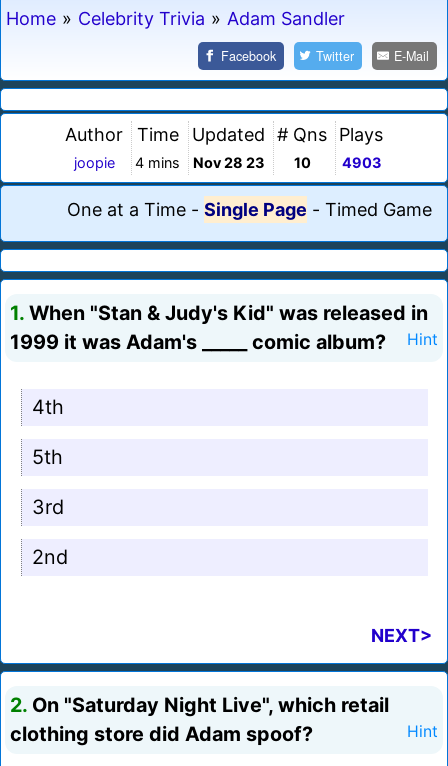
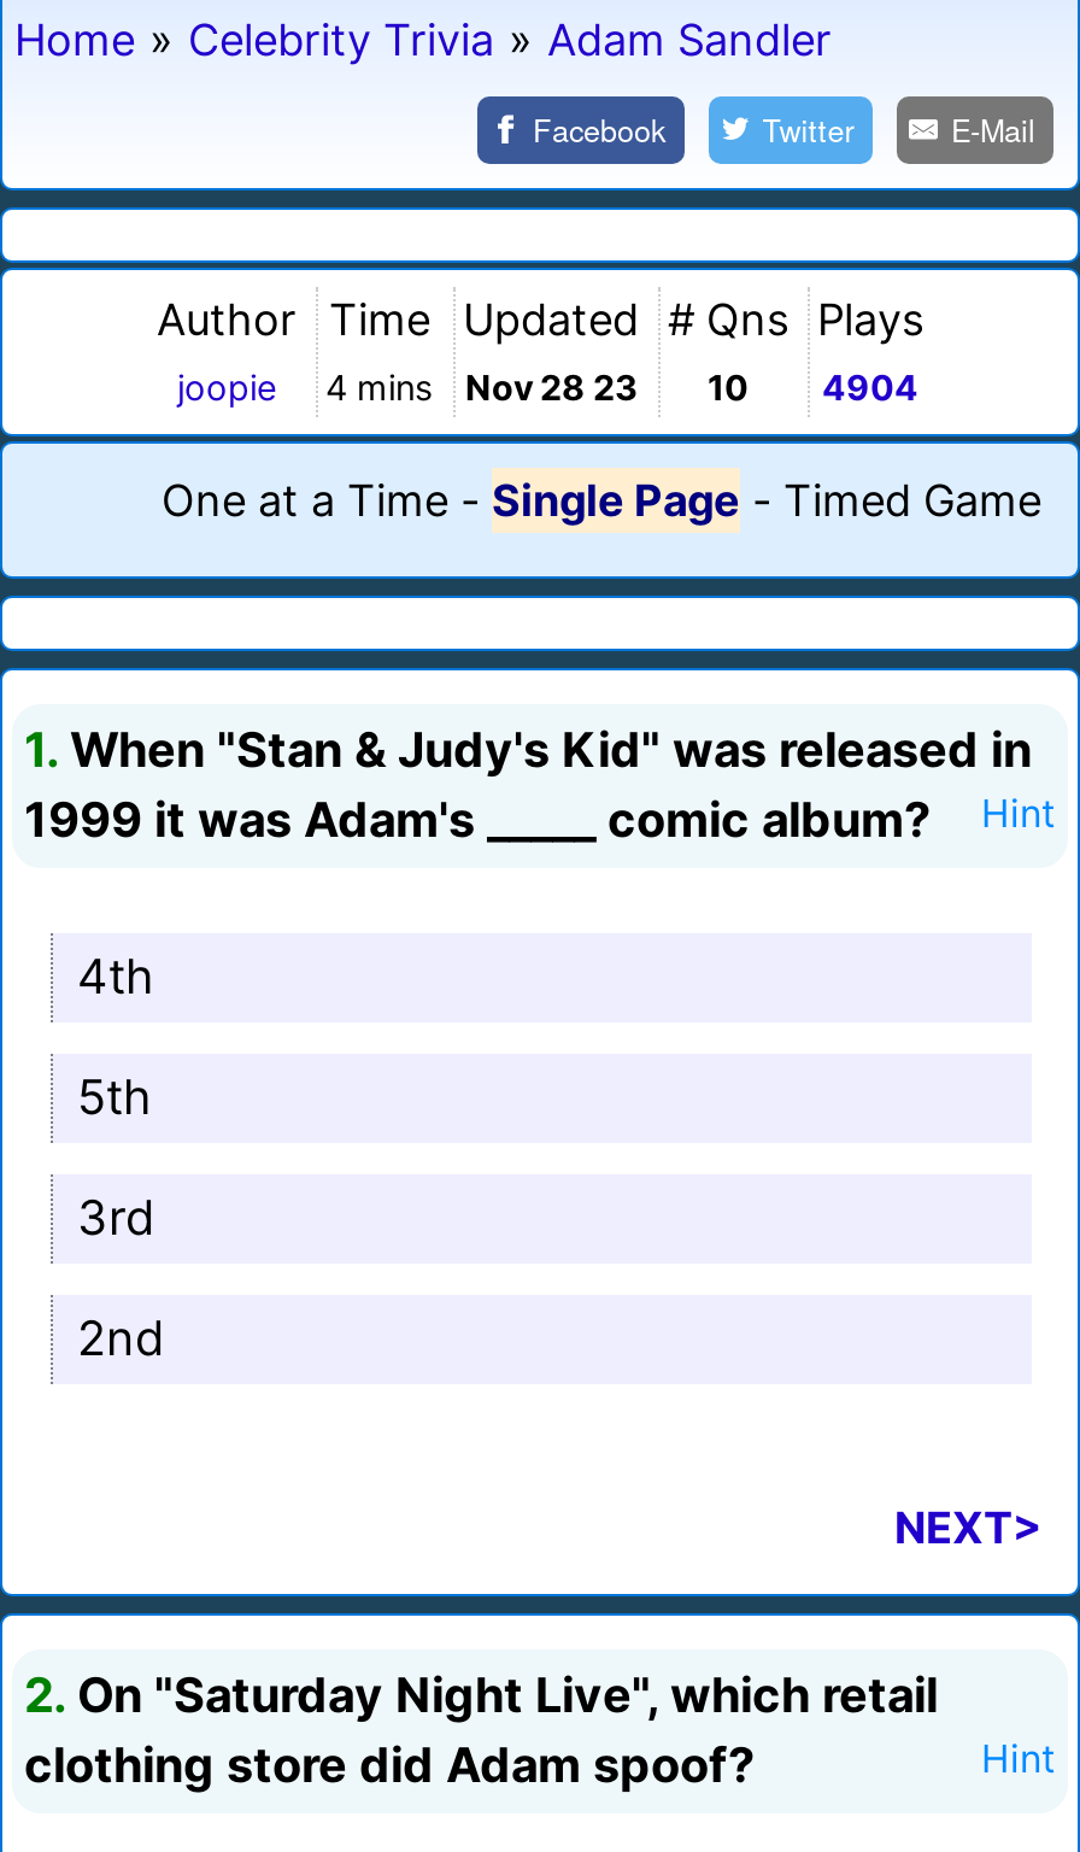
[73,154,380,171] joopie 4 mins Nov 28 23 10 4903 -> [177,367,918,408] joopie 4 mins Nov 28 23 10 4904

